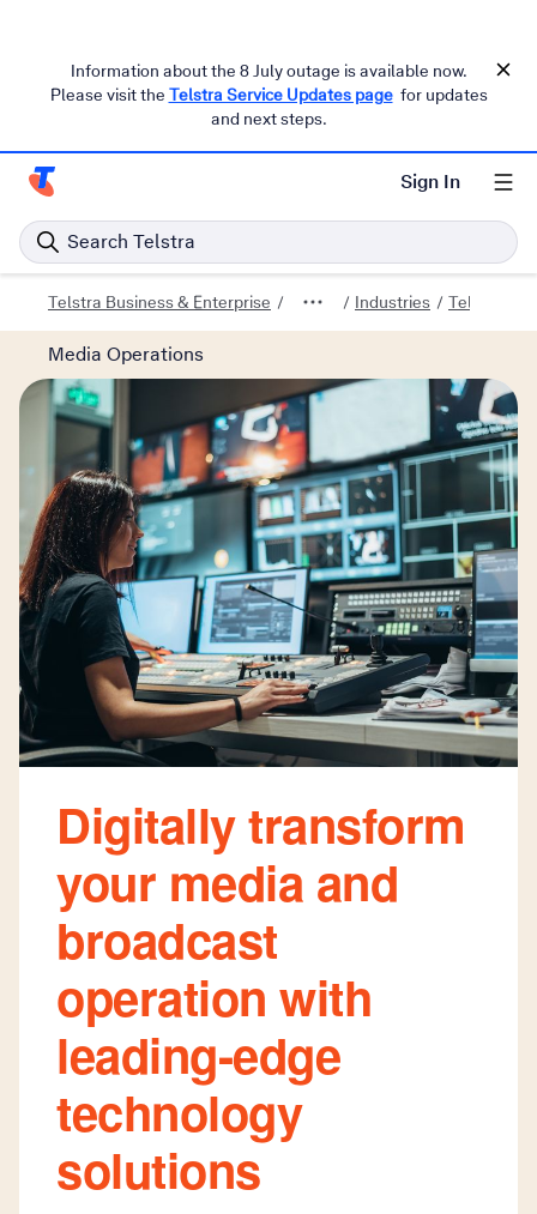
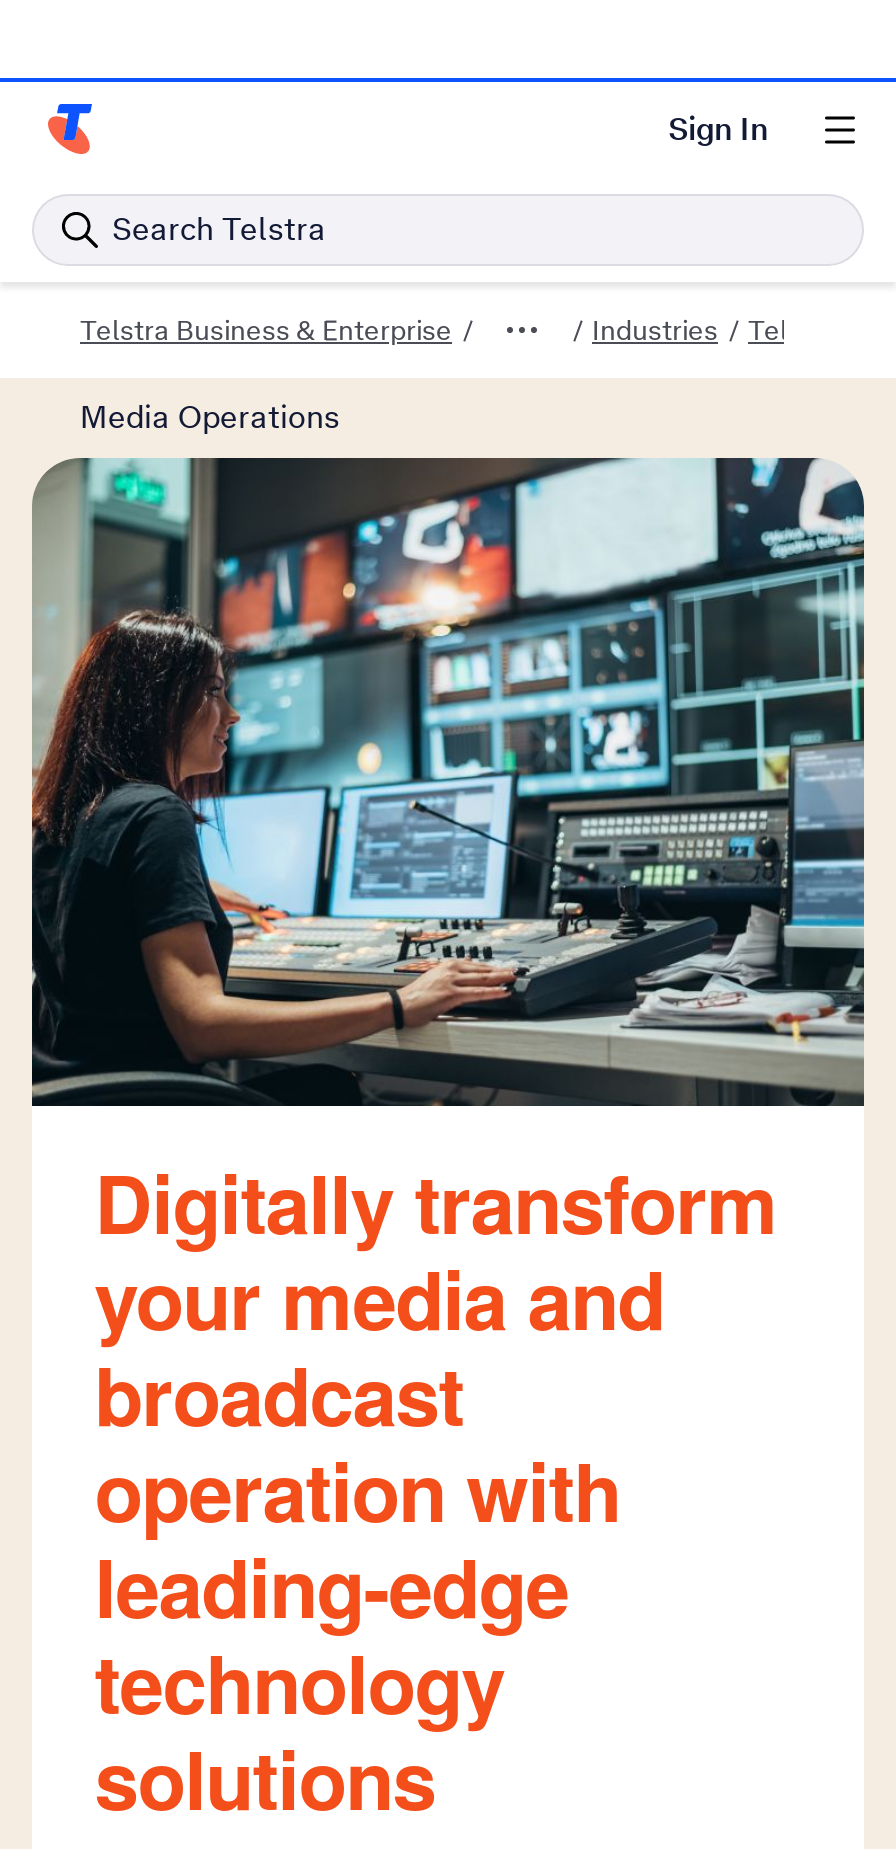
[50,60,487,129] Information about the 8 July outage is available now. | Please visit the Telstra Service Updates page for updates | and next steps. -> none

